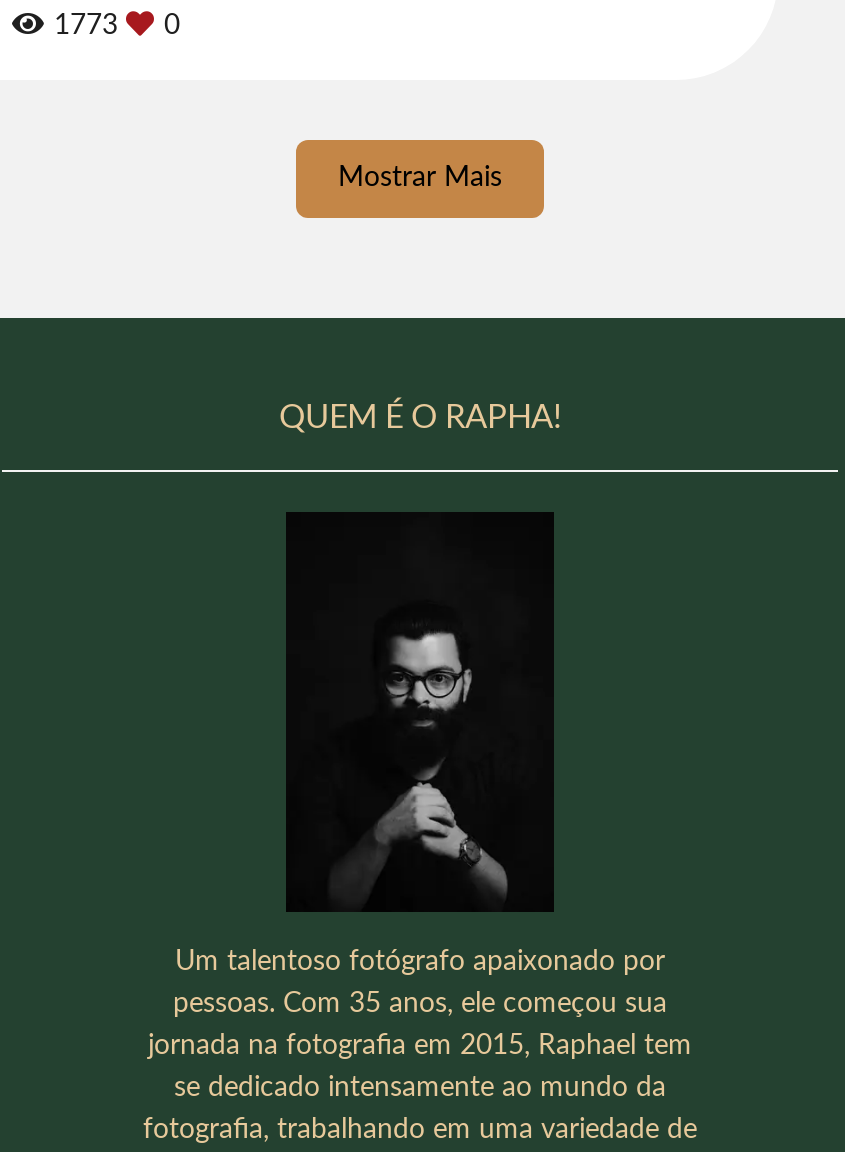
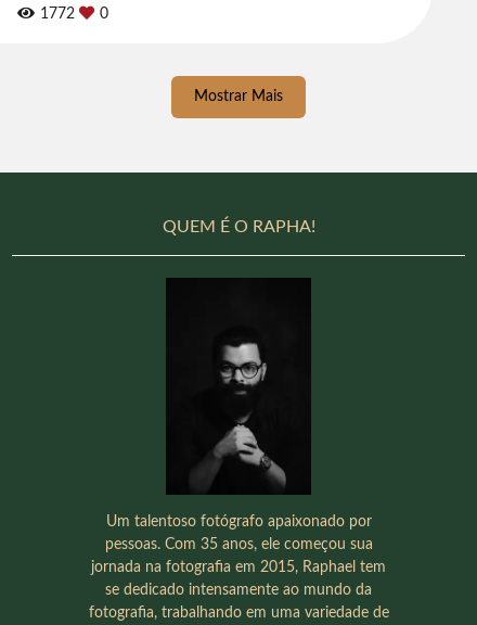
[54,12,180,40] 1773 0 -> [40,7,108,22] 1772 0

